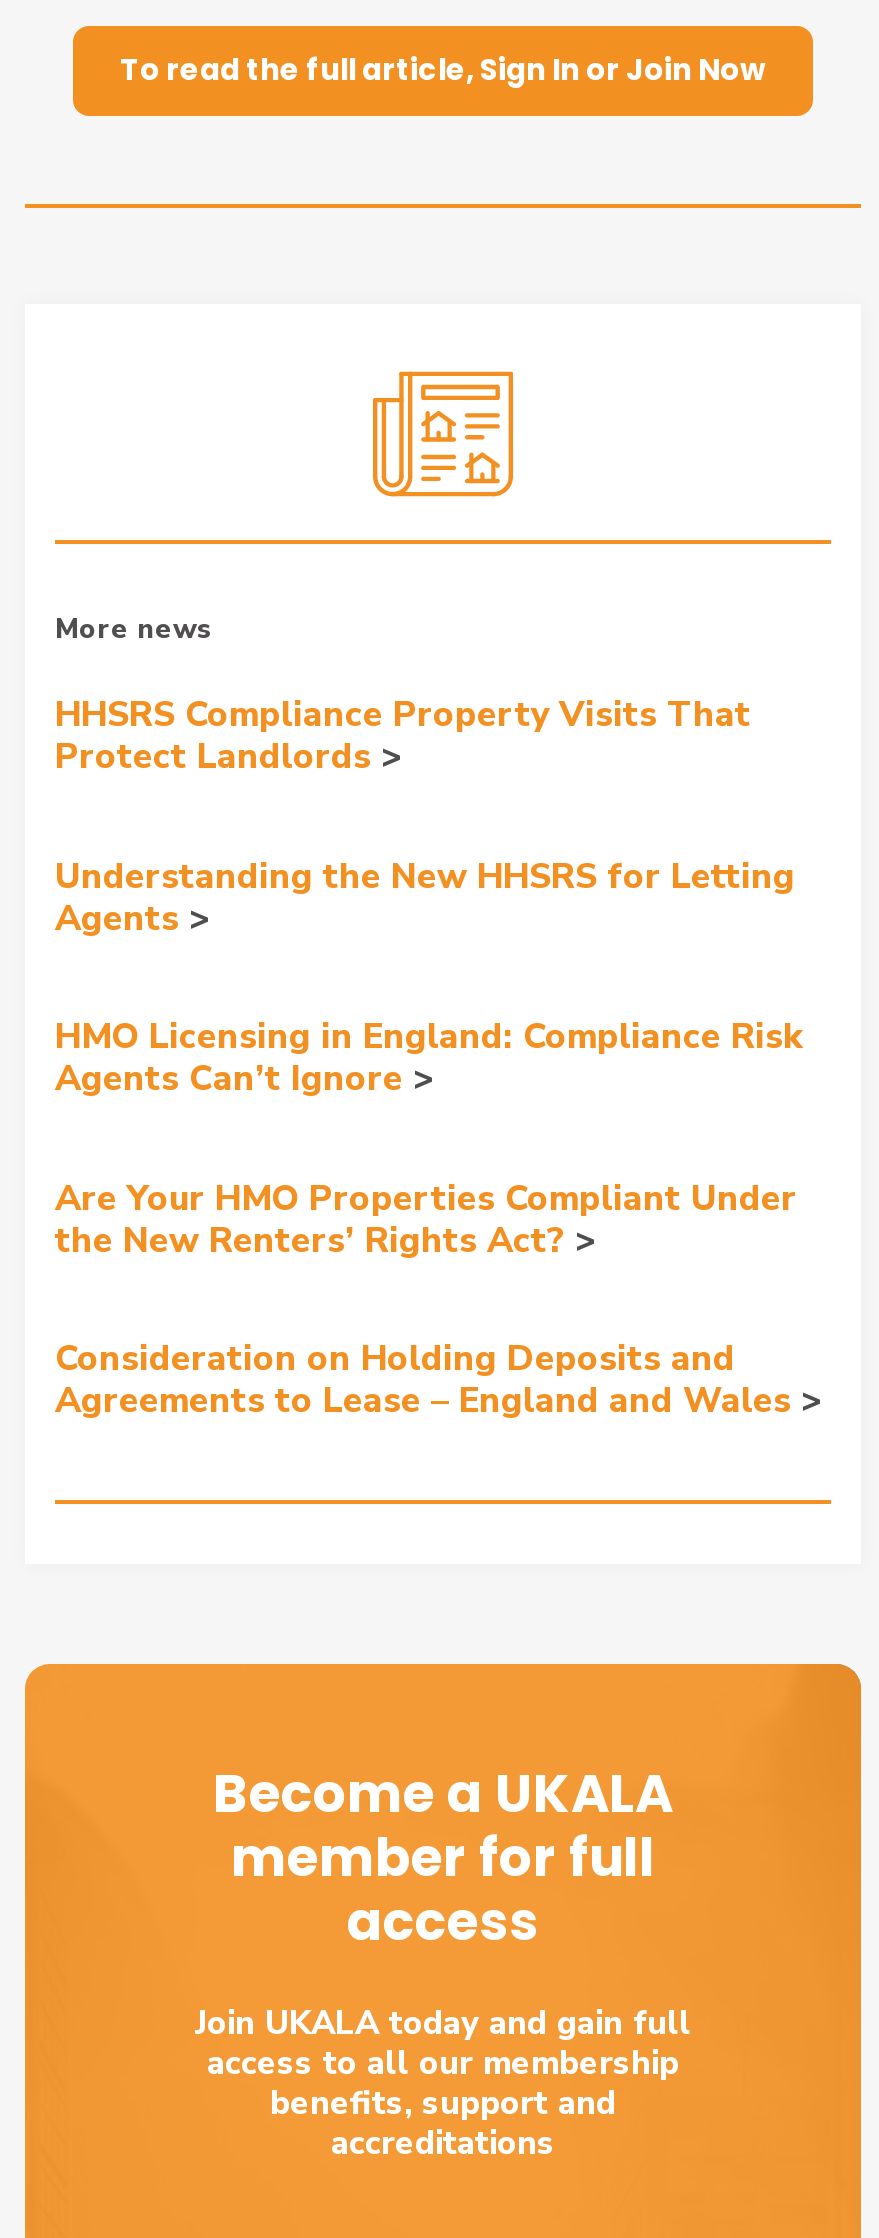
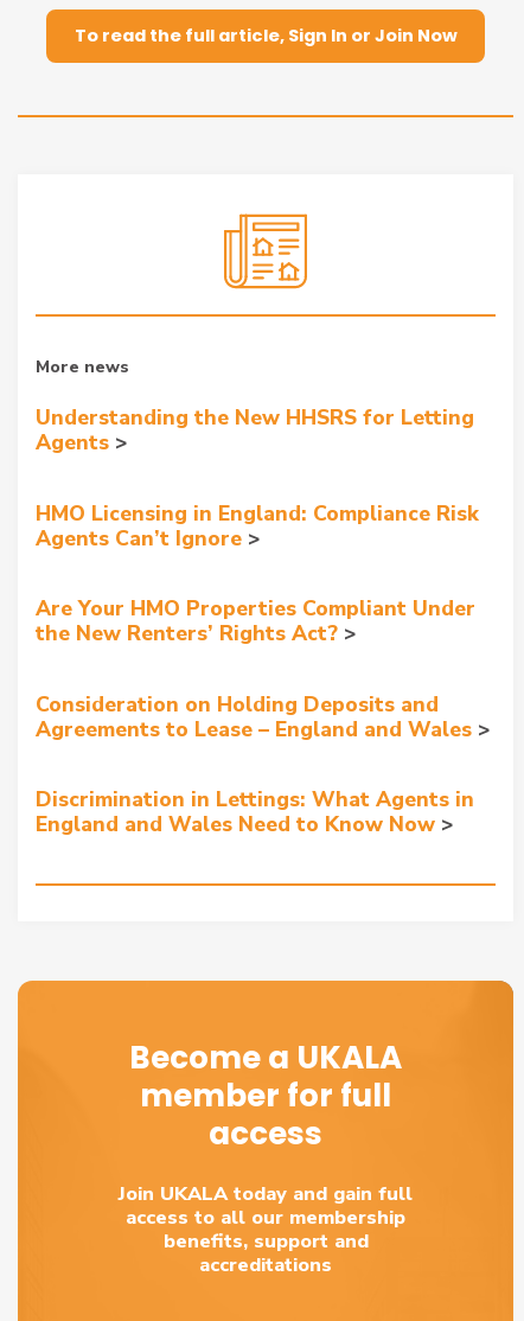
[55,690,751,780] HHSRS Compliance Property Visits That | Protect Landlords -> none
moved [55,851,803,1424] -> [36,403,479,743]: Understanding the New HHSRS for Letting | Agents | HMO Licensing in England: Compliance Risk | Agents Can’t Ignore | Are Your HMO Properties Compliant Under | the New Renters’ Rights Act? | Consideration on Holding Deposits and | Agreements to Lease – England and Wales
none -> [36,785,474,839] Discrimination in Lettings: What Agents in | England and Wales Need to Know Now

